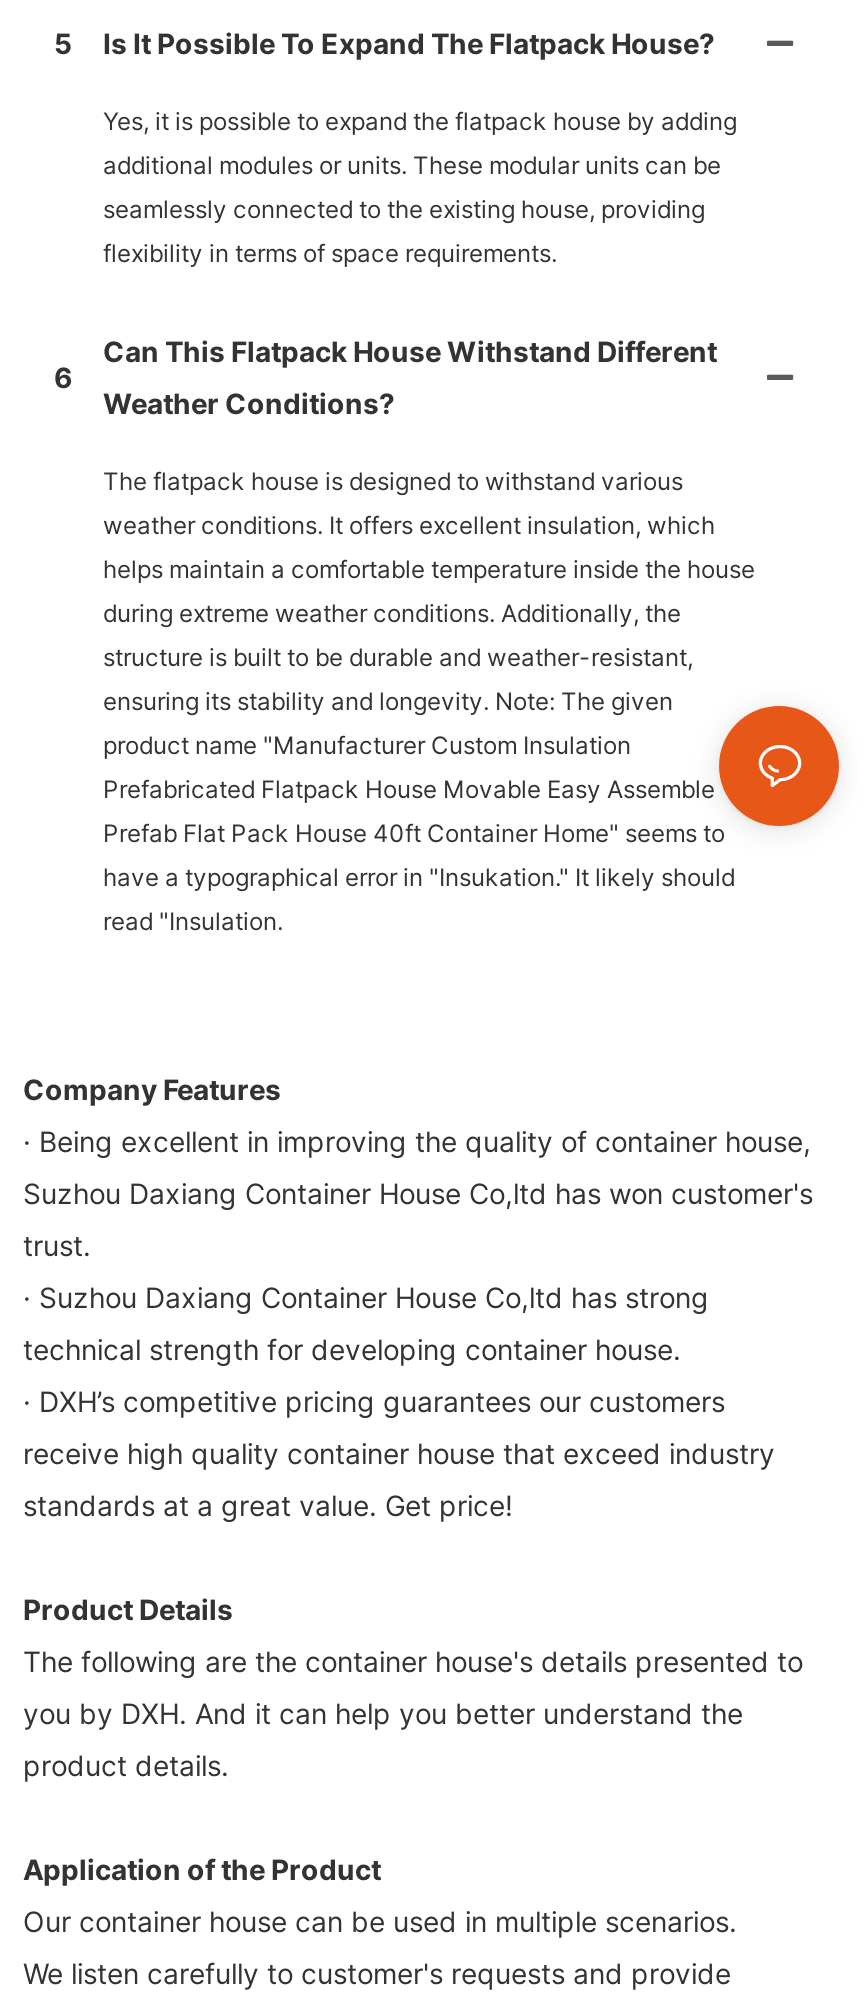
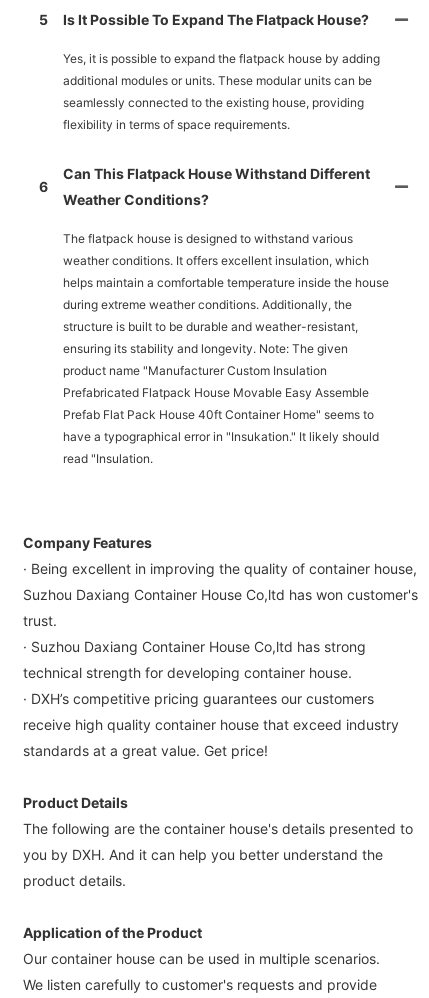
[715,702,843,830] [image] -> none

